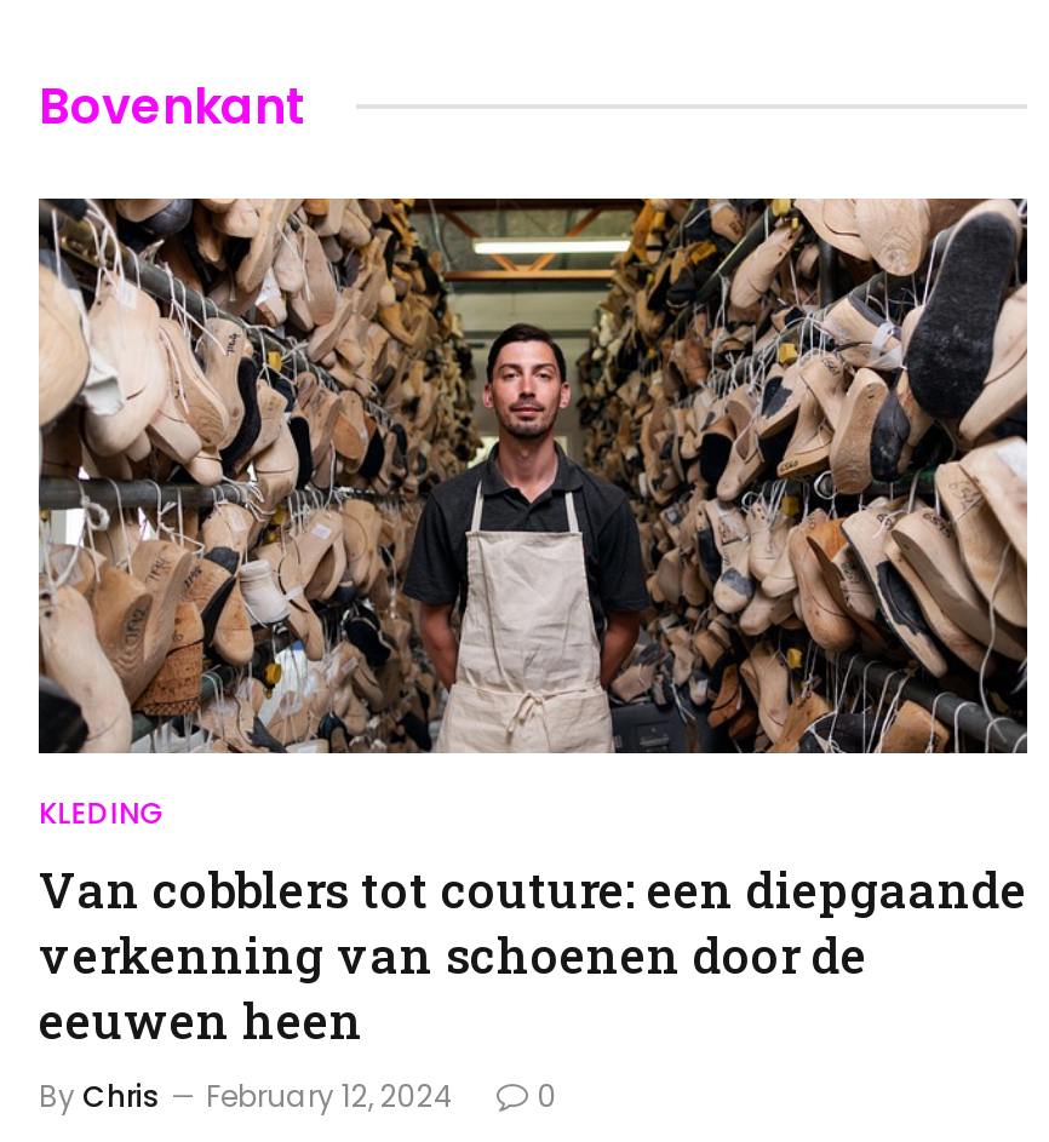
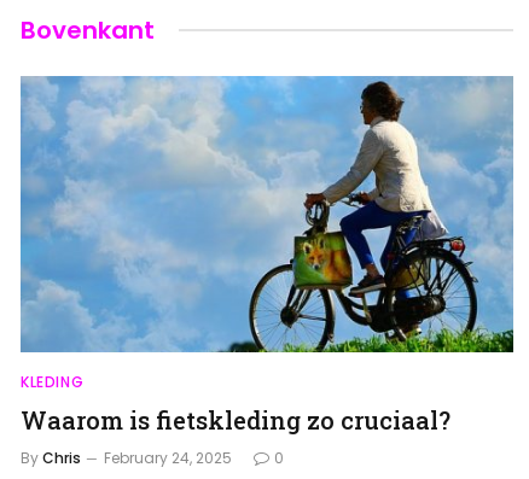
[36,196,1030,756] [image] -> [19,75,515,354] [image]
[39,858,1027,1052] Van cobblers tot couture: een diepgaande | verkenning van schoenen door de | eeuwen heen -> [21,404,450,436] Waarom is fietskleding zo cruciaal?
[39,1076,453,1117] By Chris February 12, 2024 -> [21,448,232,468] By Chris February 24, 2025

